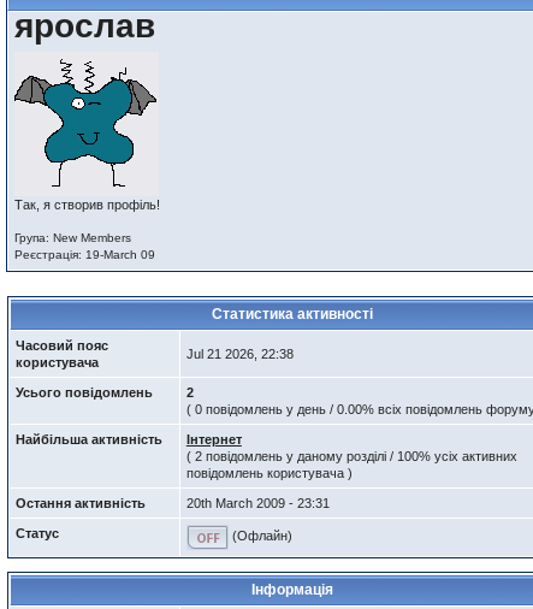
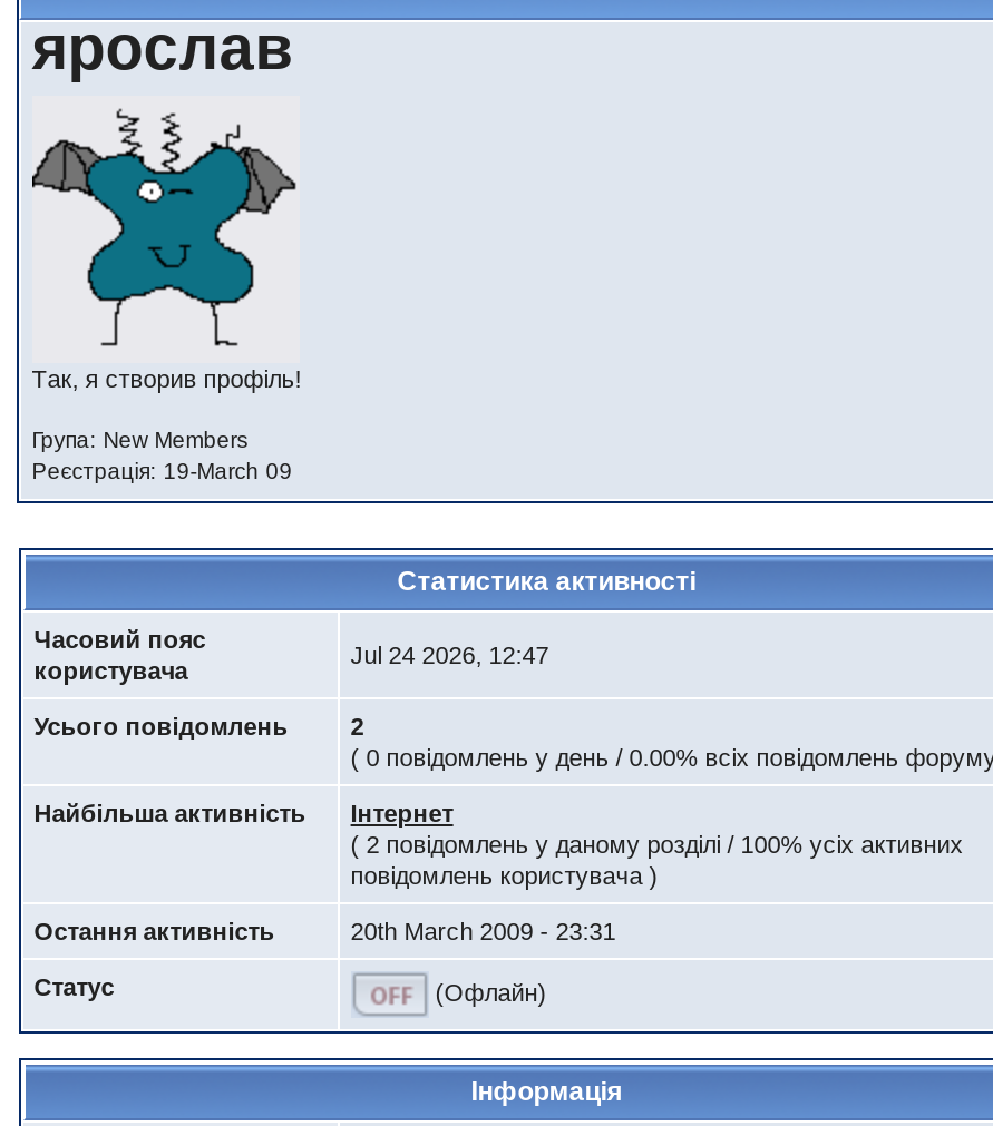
[186,347,293,361] Jul 21 2026, 22:38 -> [351,642,549,668] Jul 24 2026, 12:47

